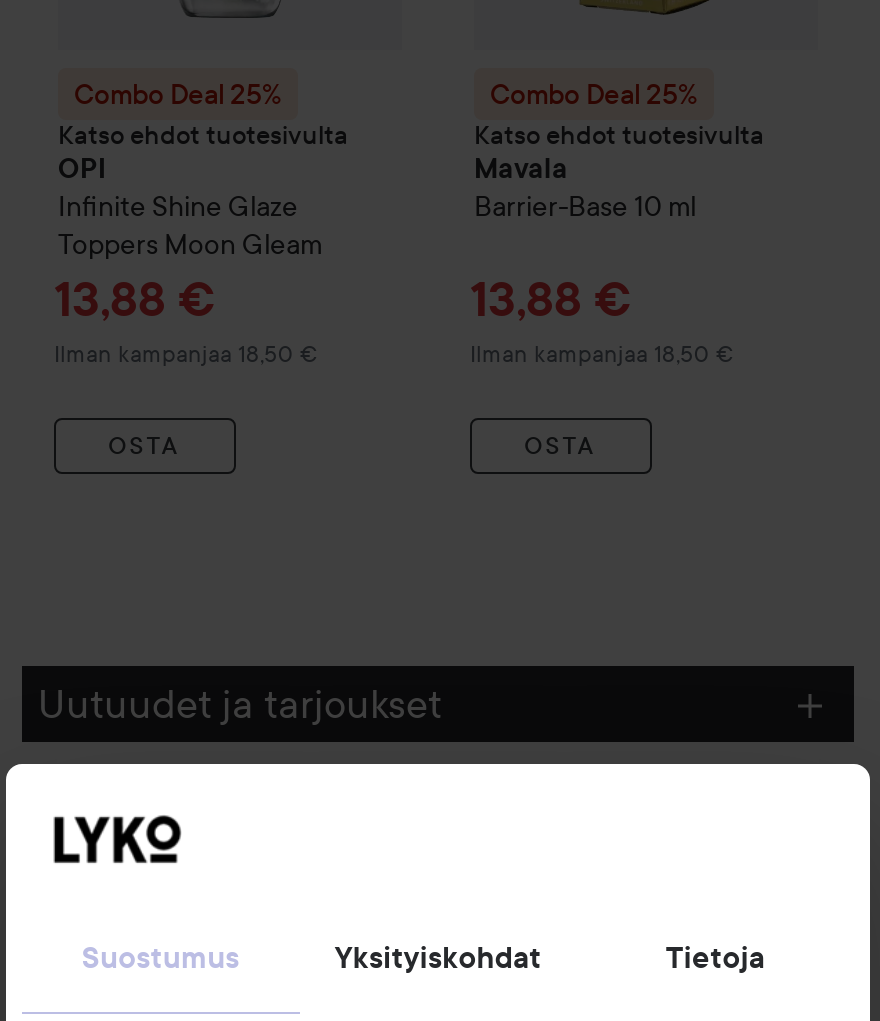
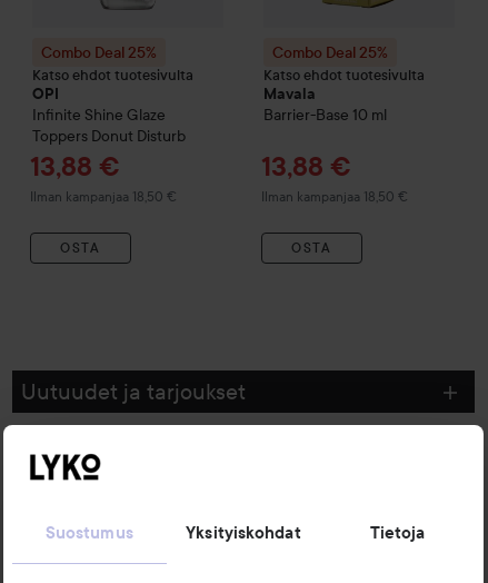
[58,226,322,262] Toppers Moon Gleam -> [32,126,186,146] Toppers Donut Disturb

